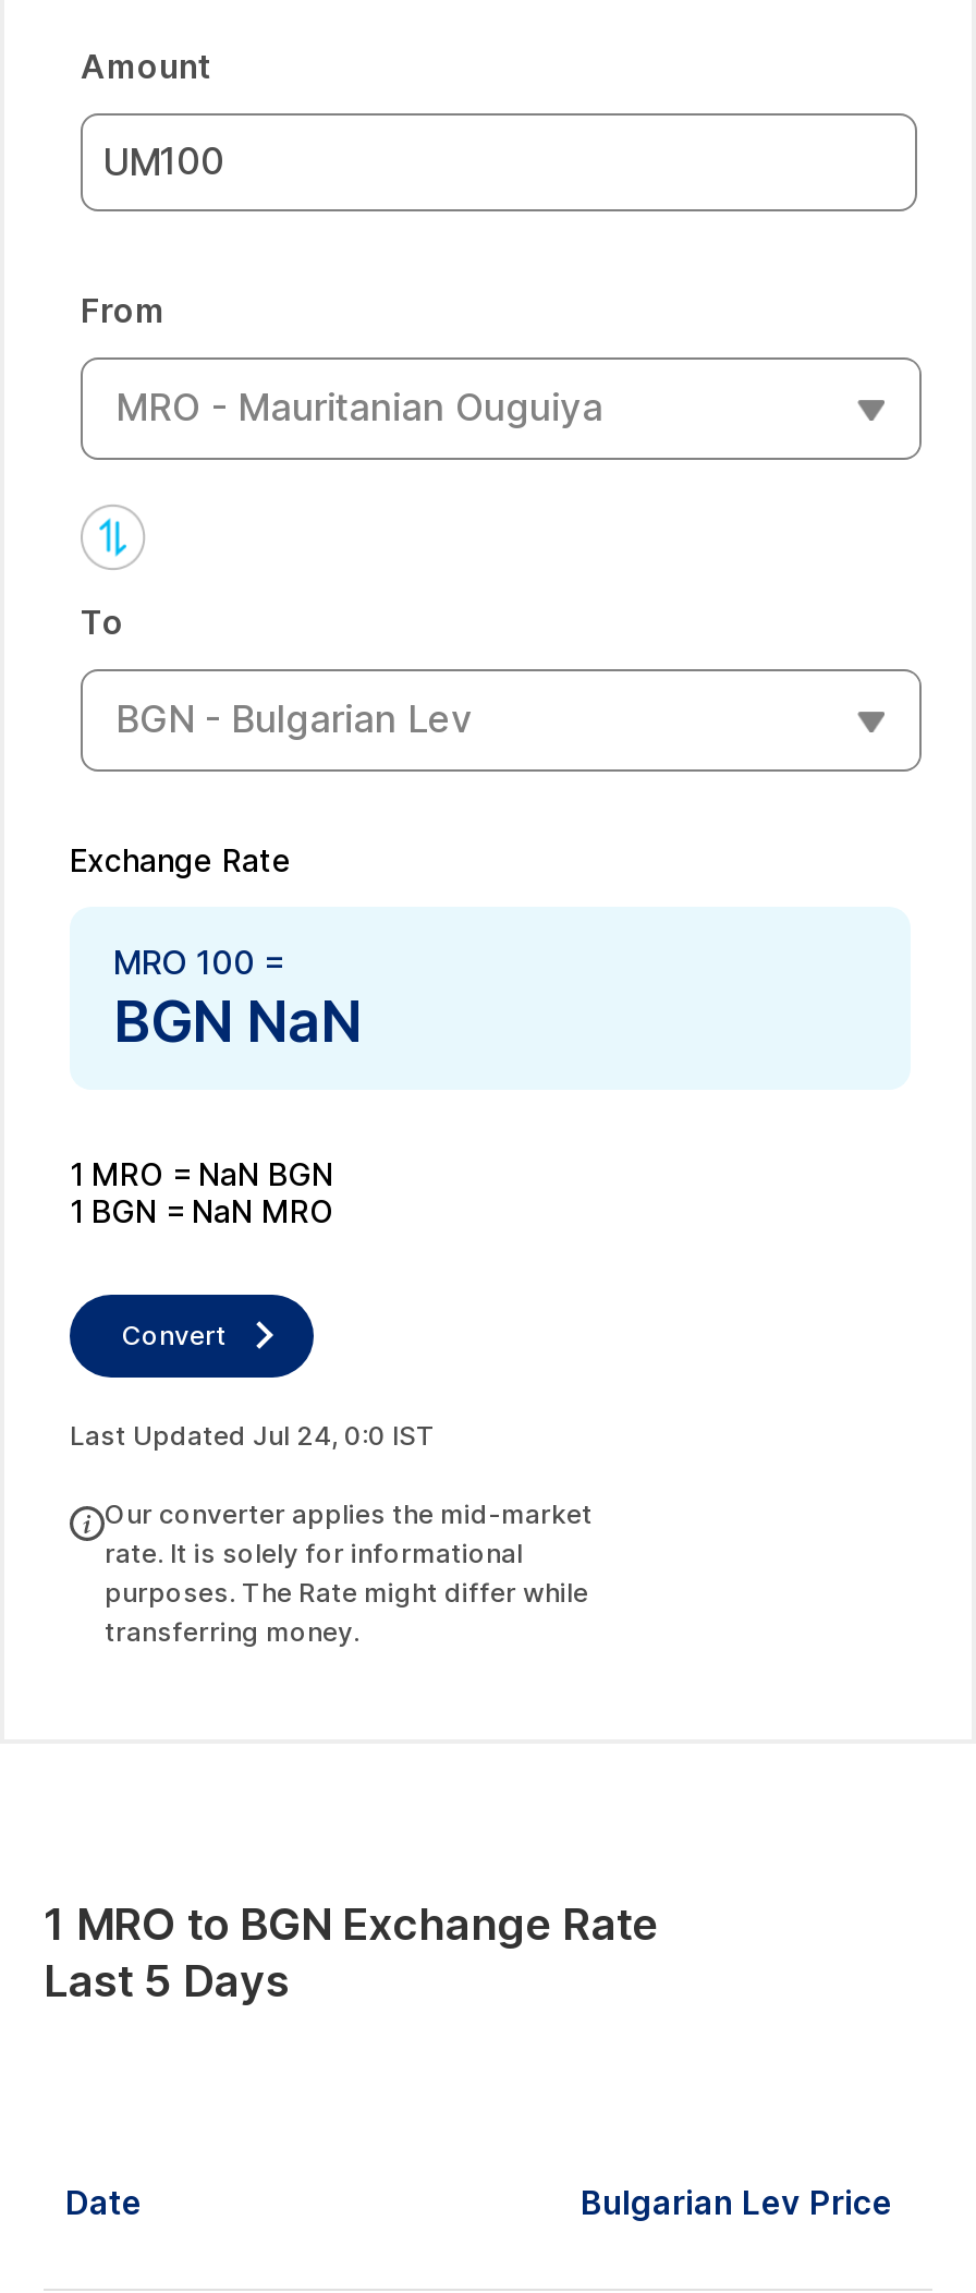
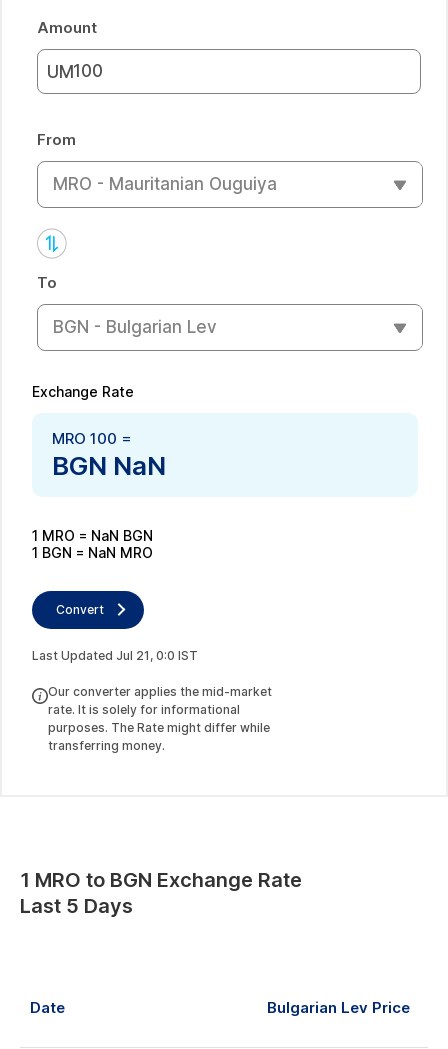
[70,1418,436,1451] Last Updated Jul 24, 0:0 IST -> [32,647,198,662] Last Updated Jul 21, 0:0 IST

